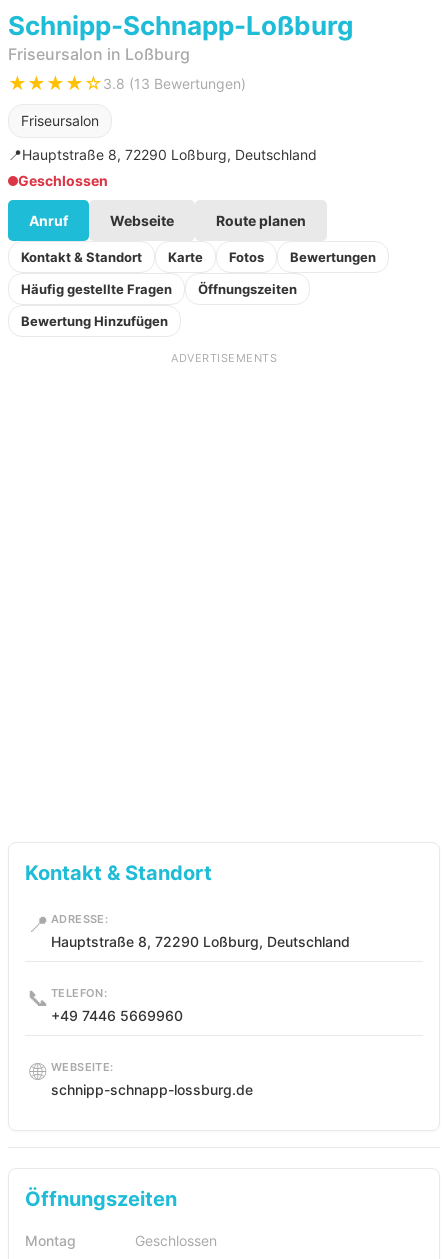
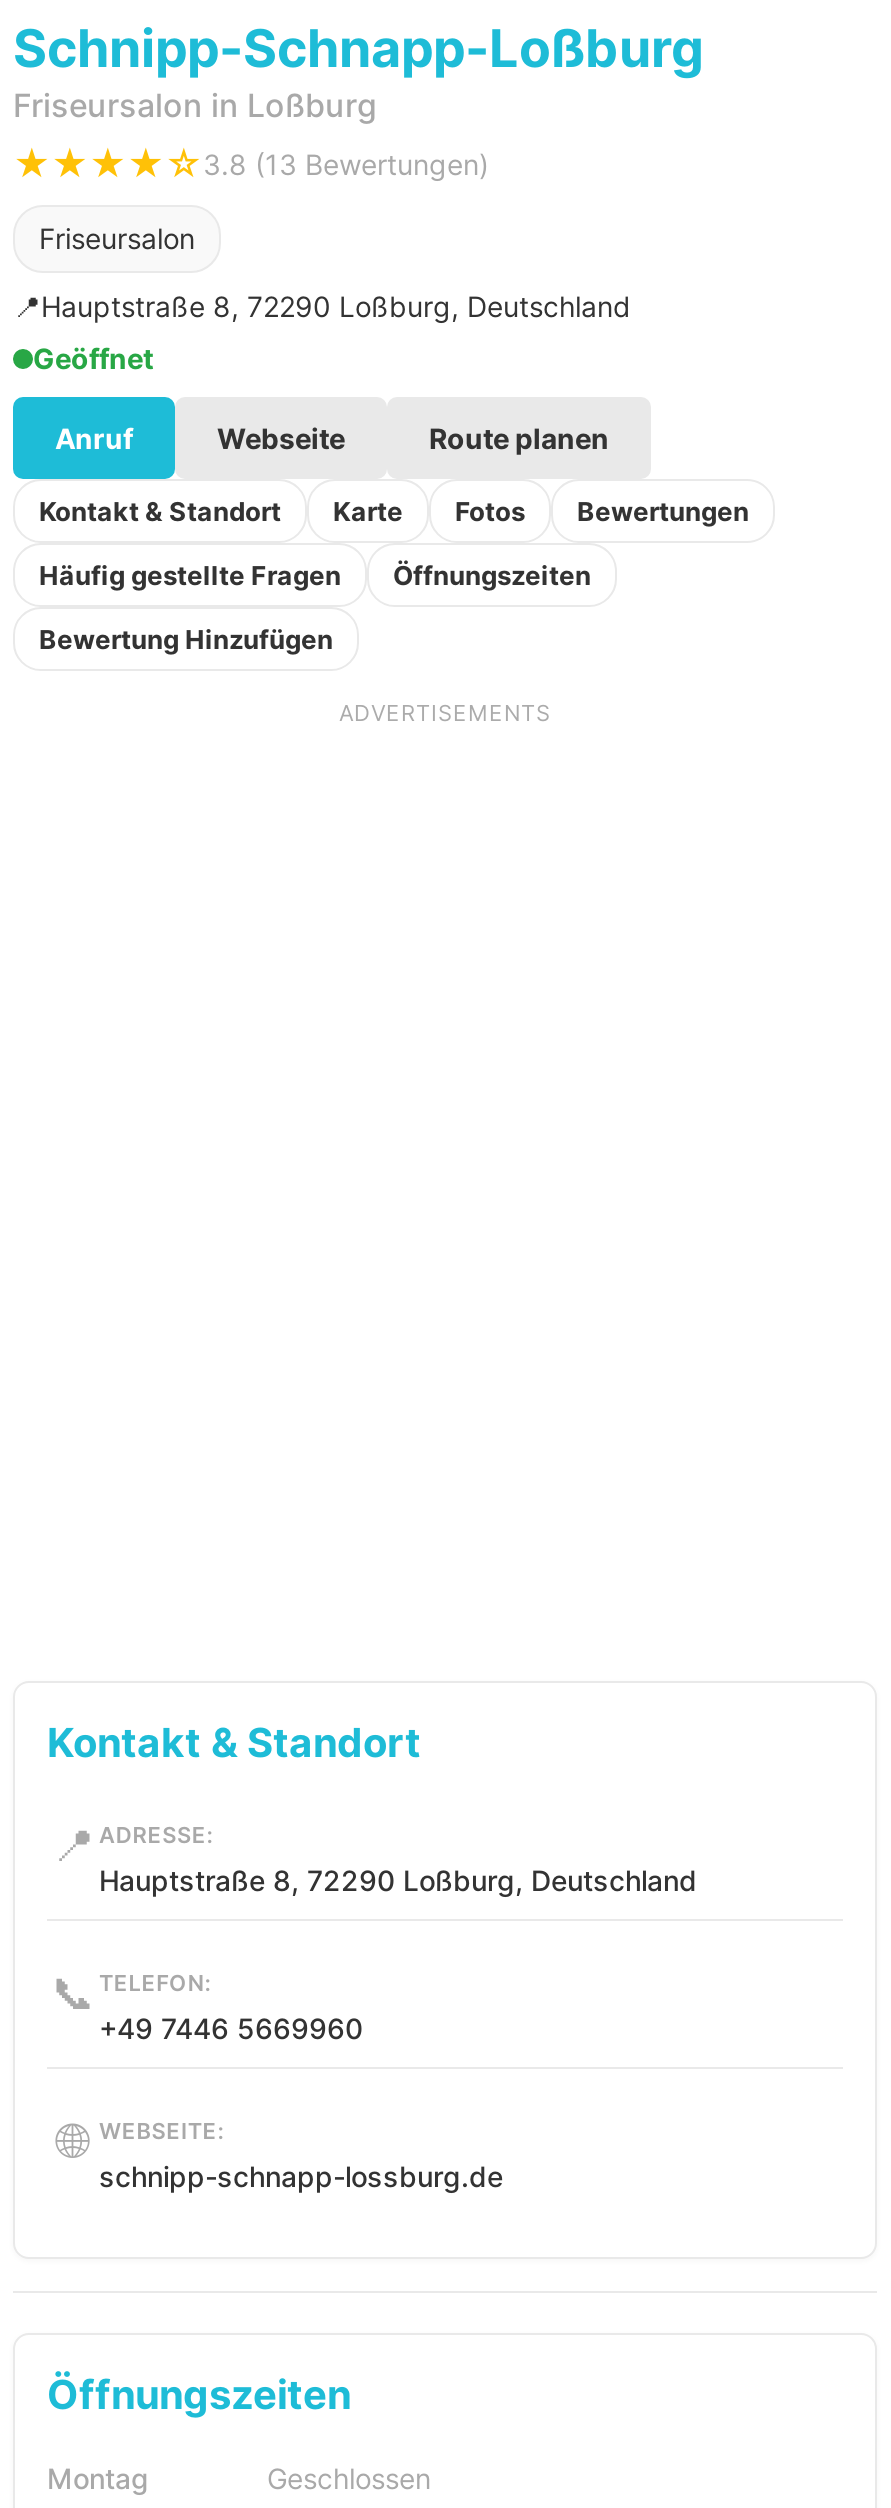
[18,172,108,189] Geschlossen -> [33,341,153,375] Geöffnet

